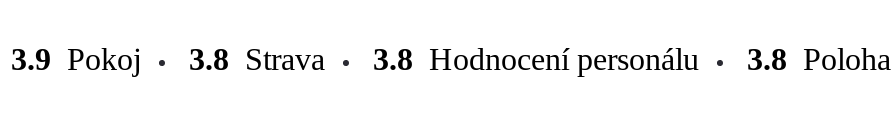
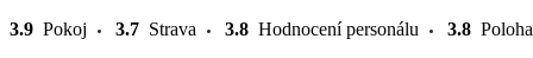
[11,41,891,75] 3.9 Pokoj 3.8 Strava 3.8 Hodnocení personálu 3.8 Poloha -> [10,18,533,38] 3.9 Pokoj 3.7 Strava 3.8 Hodnocení personálu 3.8 Poloha

